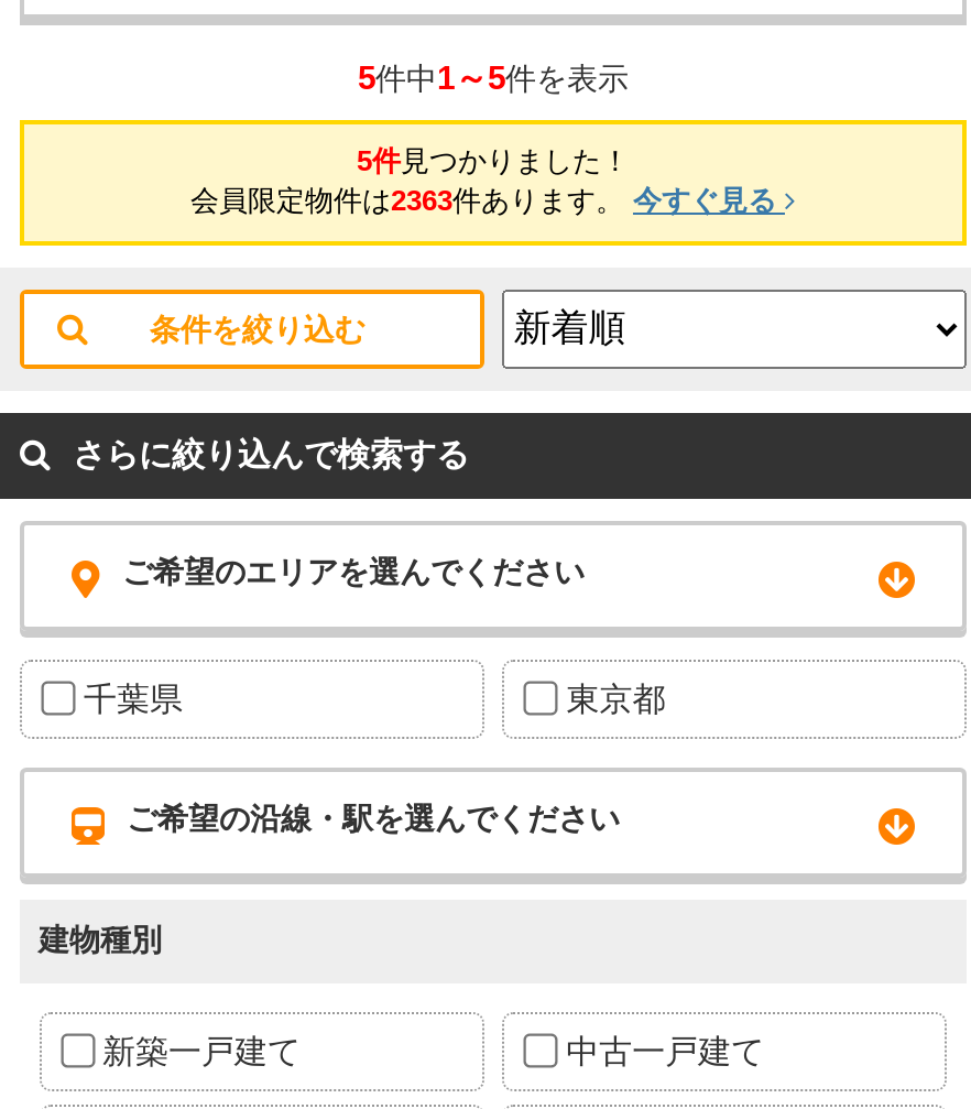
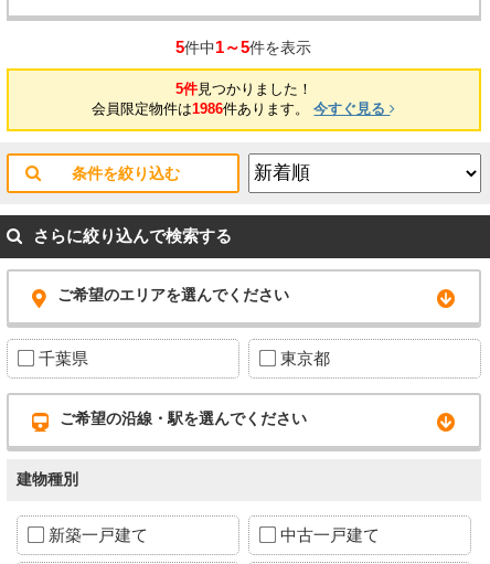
[190,185,785,218] 会員限定物件は2363件あります。今すぐ見る -> [92,101,390,117] 会員限定物件は1986件あります。今すぐ見る

